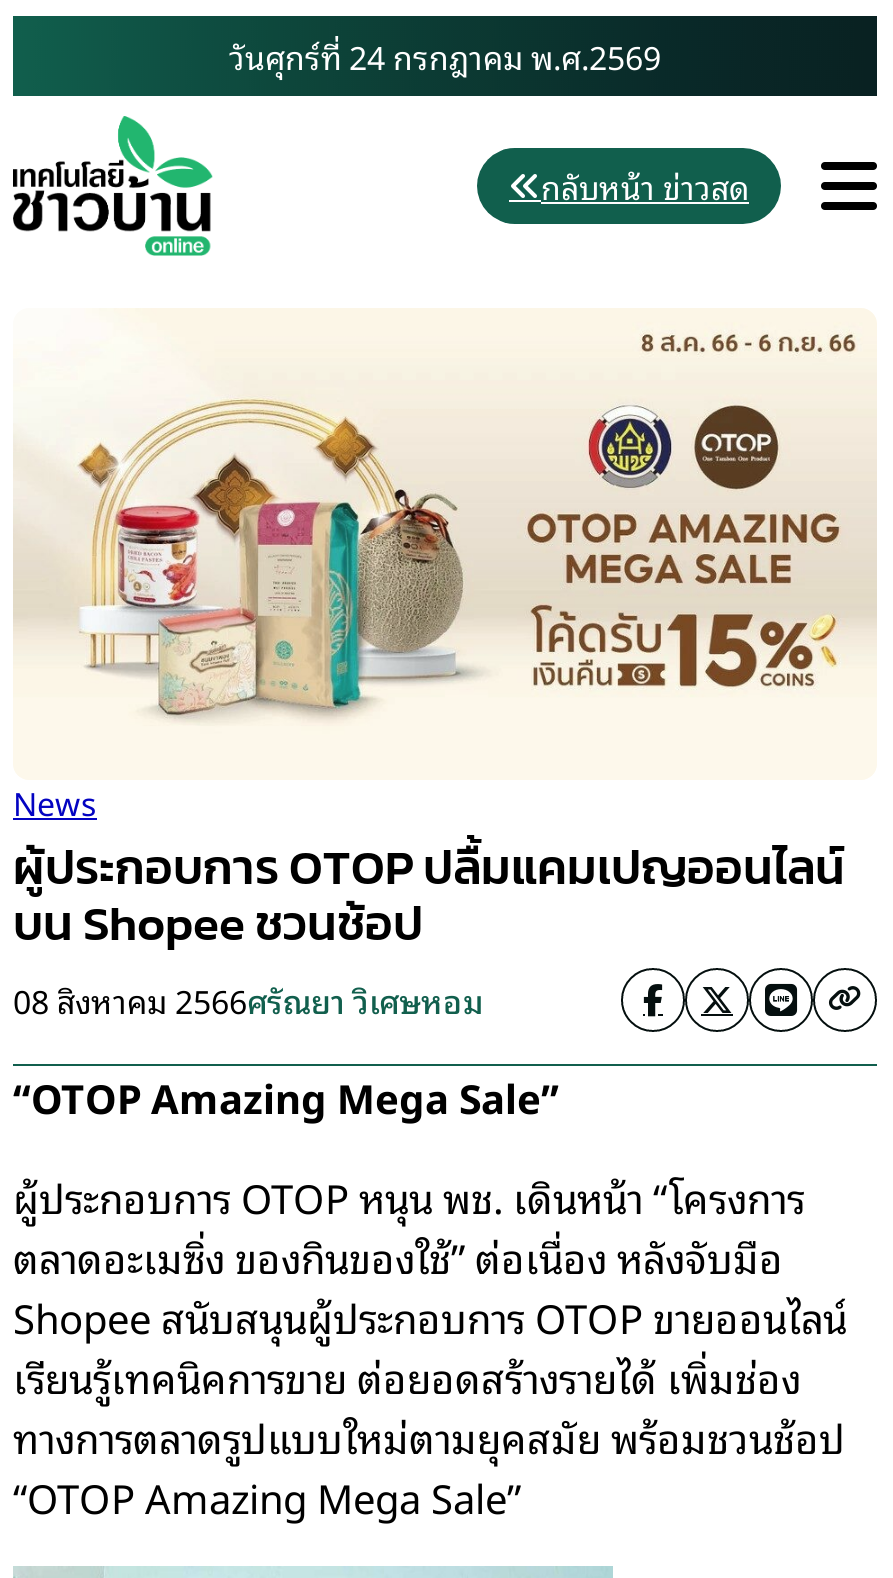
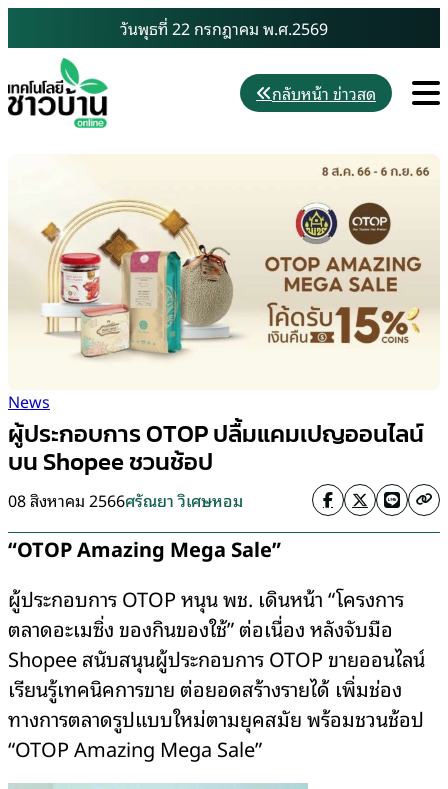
[229,30,661,82] วันศุกร์ที่ 24 กรกฎาคม พ.ศ.2569 -> [120,15,328,41] วันพุธที่ 22 กรกฎาคม พ.ศ.2569

